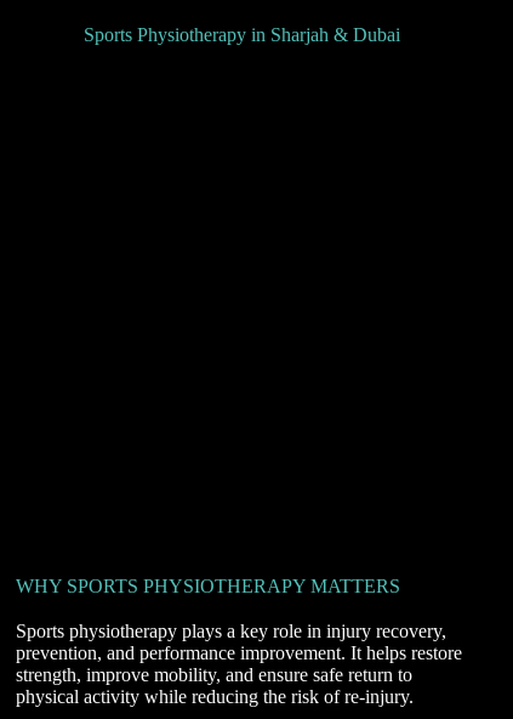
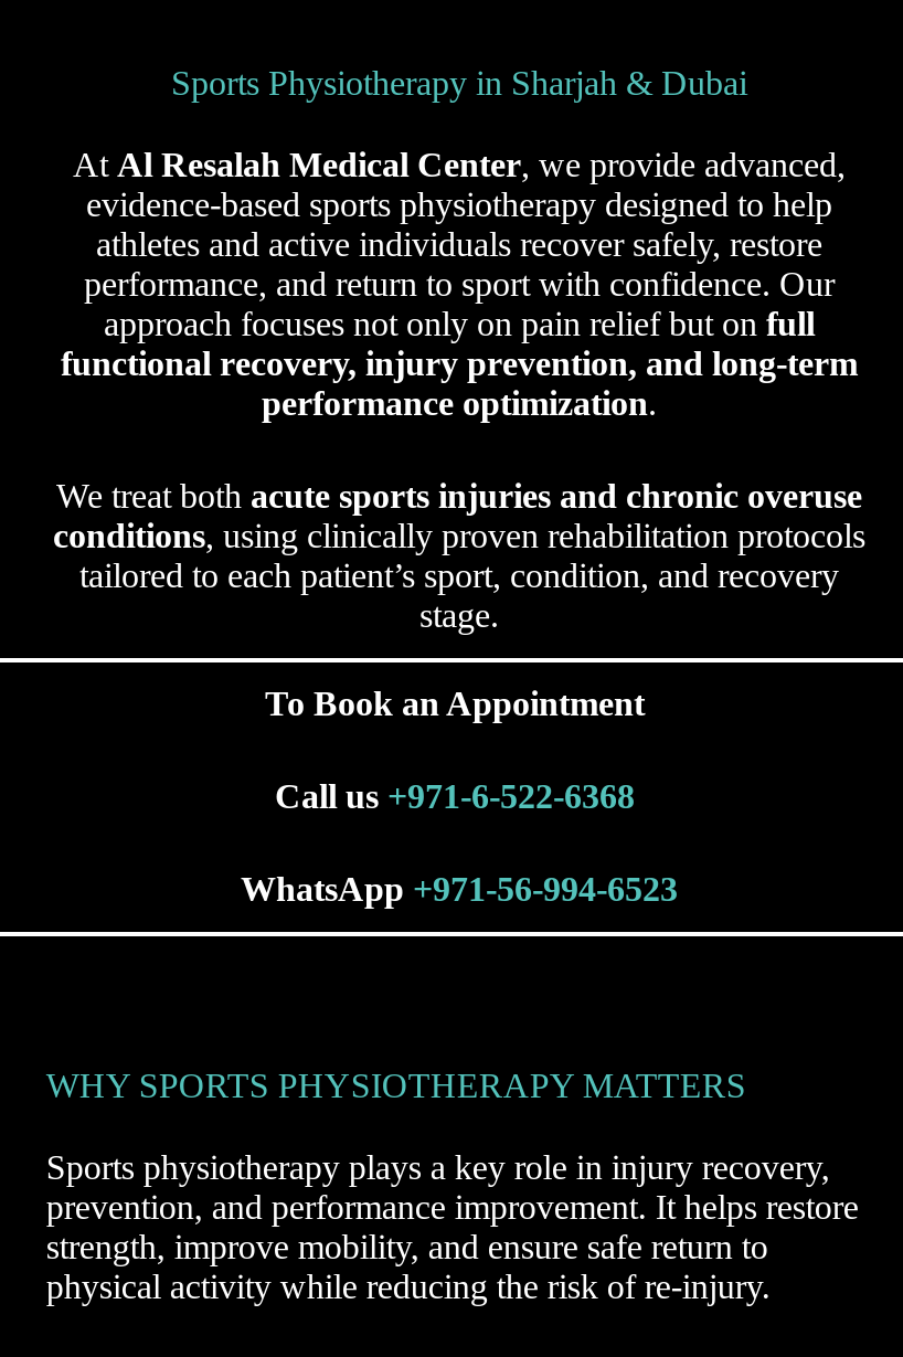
none -> [53,146,865,908] At Al Resalah Medical Center, we provide advanced, | evidence-based sports physiotherapy designed to help | athletes and active individuals recover safely, restore | performance, and return to sport with confidence. Our | approach focuses not only on pain relief but on full | functional recovery, injury prevention, and long-term | performance optimization. | We treat both acute sports injuries and chronic overuse | conditions, using clinically proven rehabilitation protocols | tailored to each patient’s sport, condition, and recovery | stage. | To Book an Appointment | Call us +971-6-522-6368 | WhatsApp +971-56-994-6523

